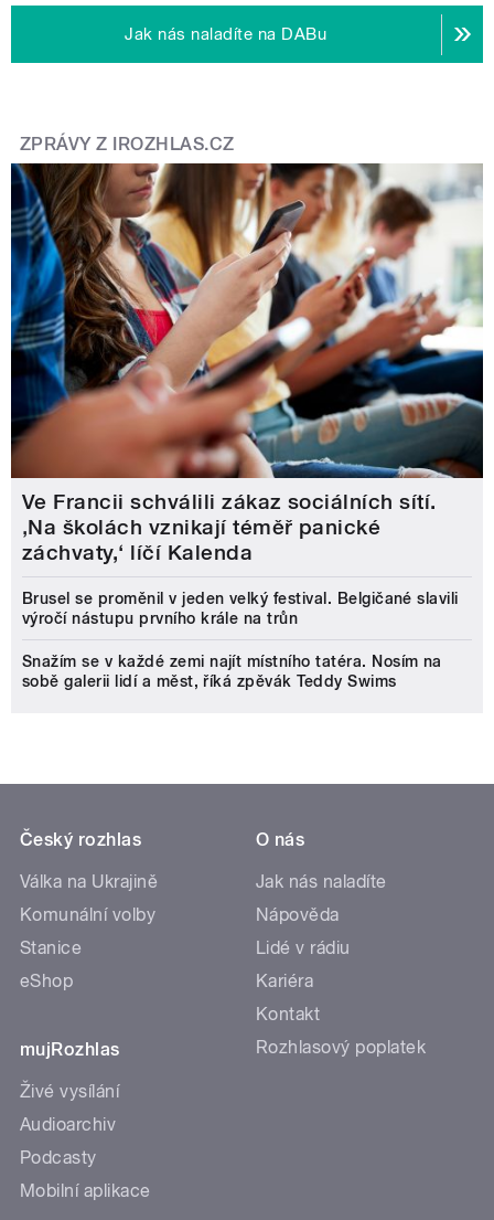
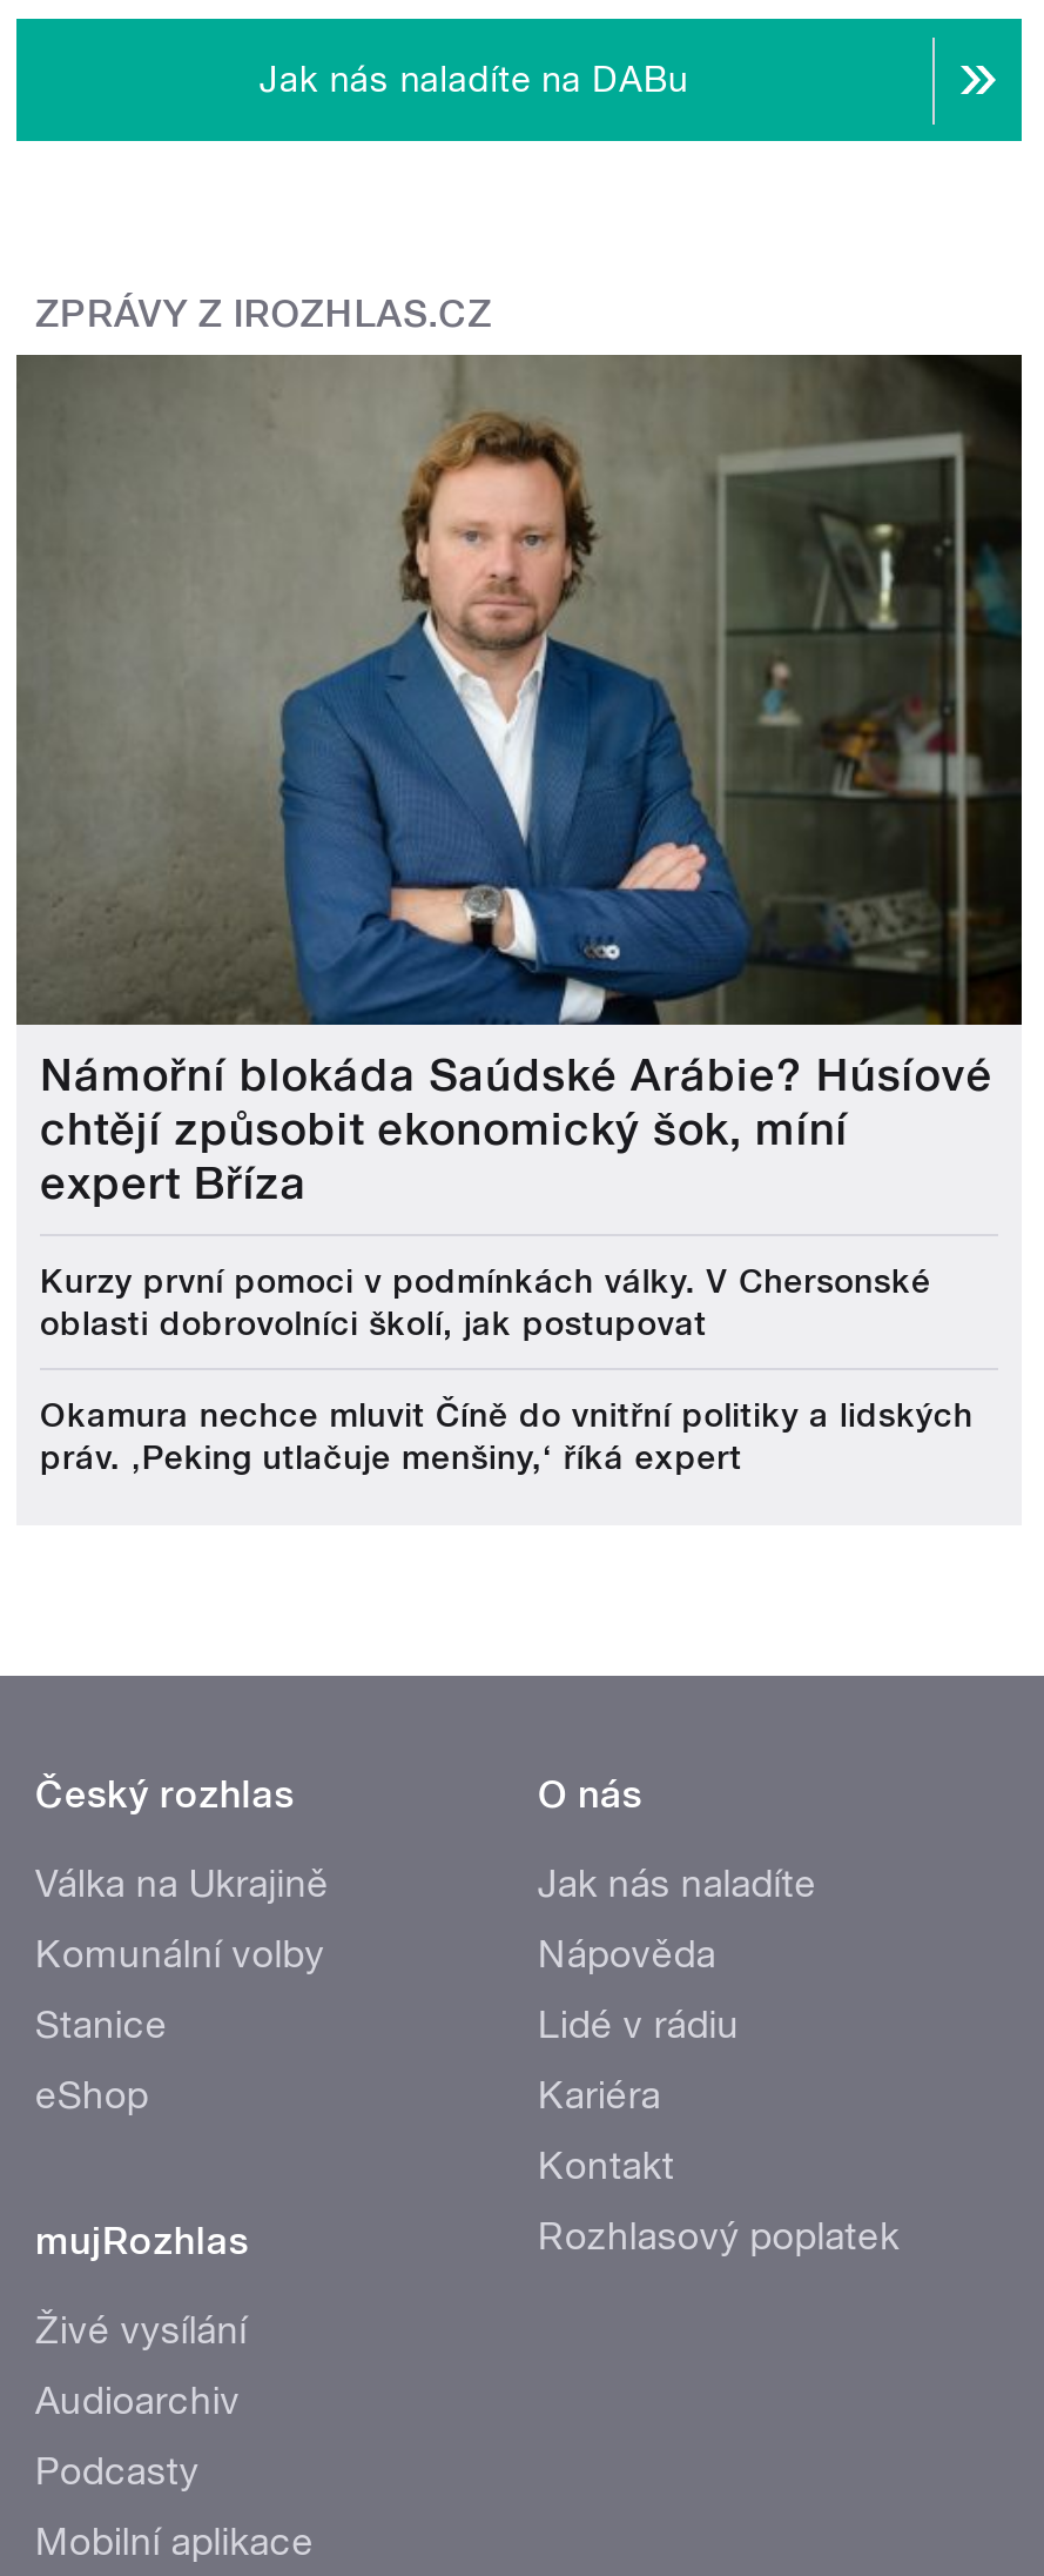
[10,162,484,566] [image] | Ve Francii schválili zákaz sociálních sítí. | ‚Na školách vznikají téměř panické | záchvaty,‘ líčí Kalenda -> [14,353,1024,1211] [image] | Námořní blokáda Saúdské Arábie? Húsíové | chtějí způsobit ekonomický šok, míní | expert Bříza
[22,590,458,628] Brusel se proměnil v jeden velký festival. Belgičané slavili | výročí nástupu prvního krále na trůn -> [40,1263,931,1343] Kurzy první pomoci v podmínkách války. V Chersonské | oblasti dobrovolníci školí, jak postupovat
[22,653,442,690] Snažím se v každé zemi najít místního tatéra. Nosím na | sobě galerii lidí a měst, říká zpěvák Teddy Swims -> [40,1397,973,1477] Okamura nechce mluvit Číně do vnitřní politiky a lidských | práv. ‚Peking utlačuje menšiny,‘ říká expert

